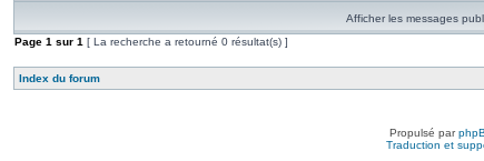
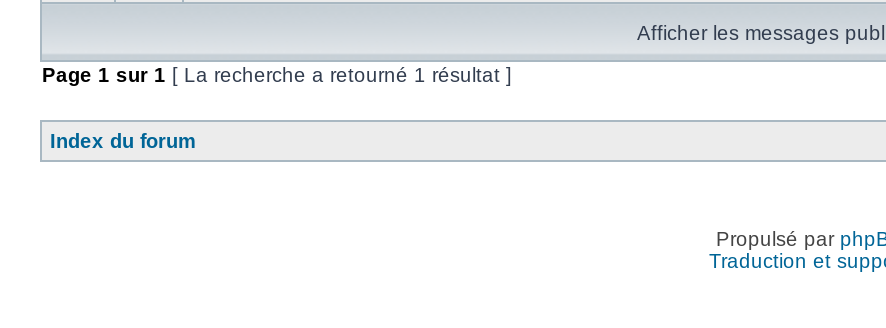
[14,36,288,48] Page 1 sur 1 [ La recherche a retourné 0 résultat(s) ] -> [42,64,512,86] Page 1 sur 1 [ La recherche a retourné 1 résultat ]

